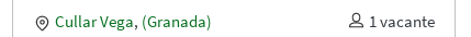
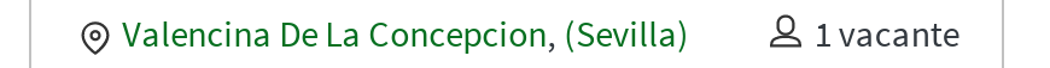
[54,11,211,32] Cullar Vega, (Granada) -> [122,12,689,57] Valencina De La Concepcion, (Sevilla)

